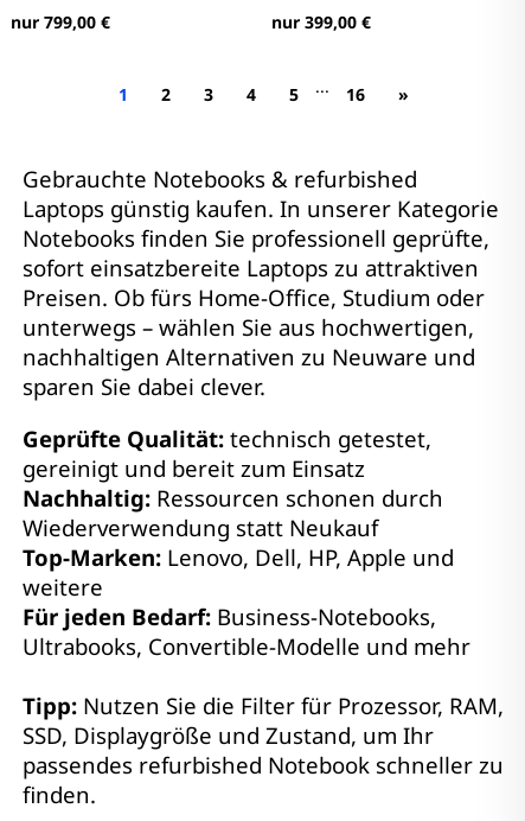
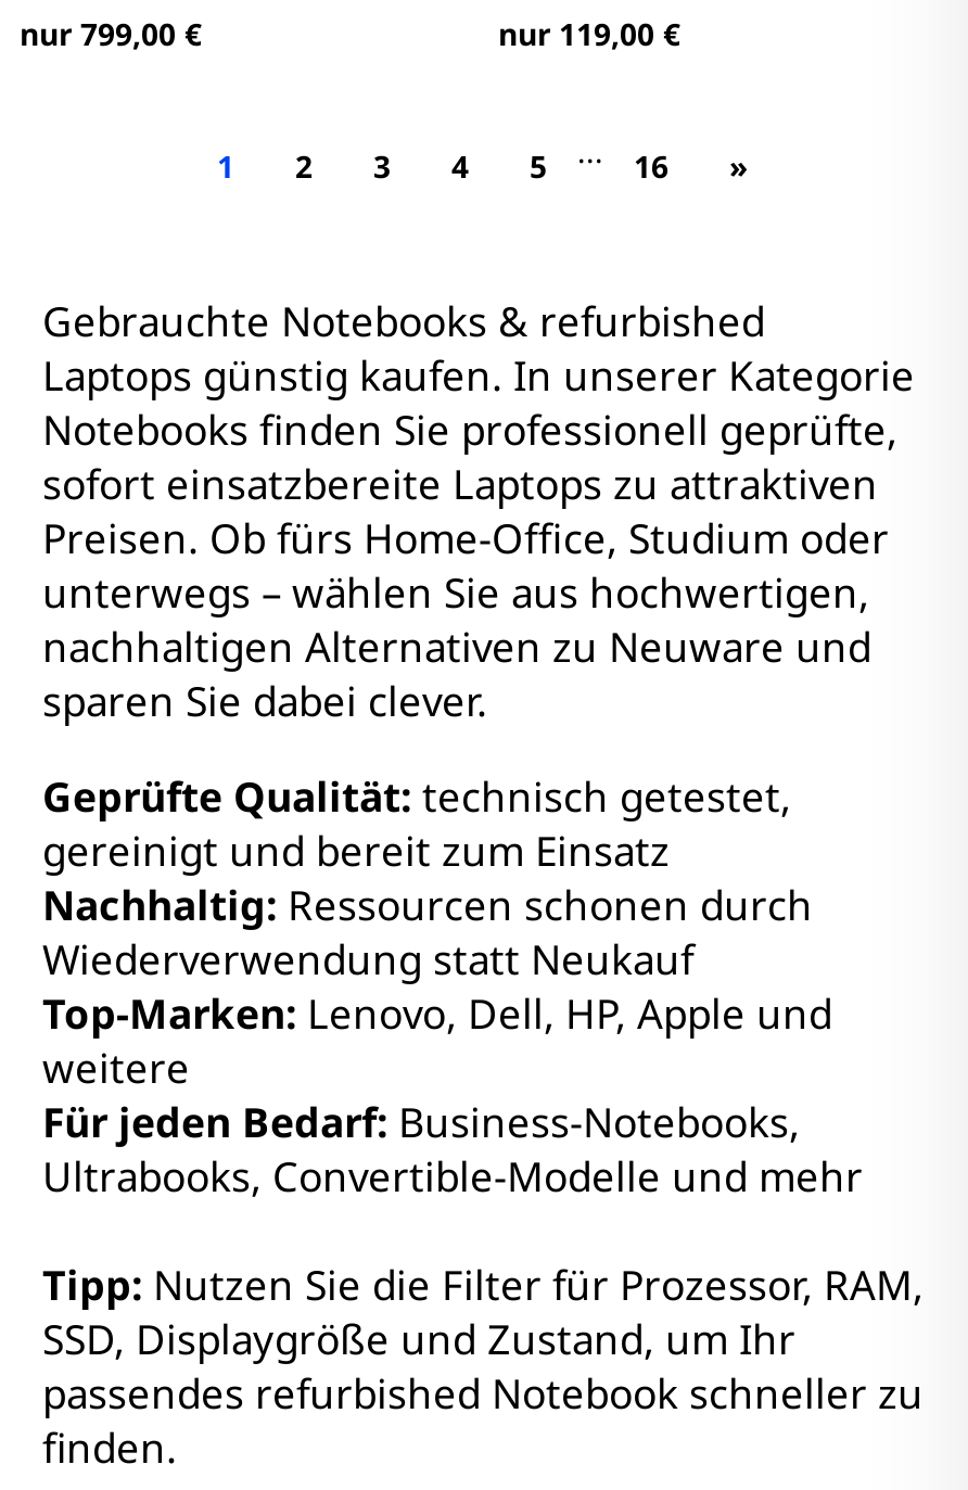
[271,10,371,33] nur 399,00 € -> [498,12,680,53] nur 119,00 €

